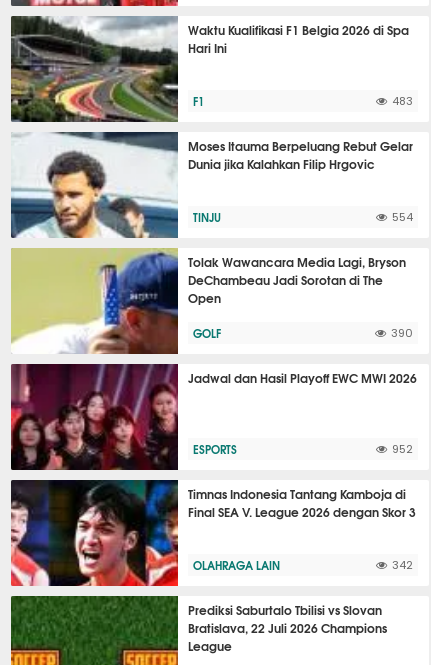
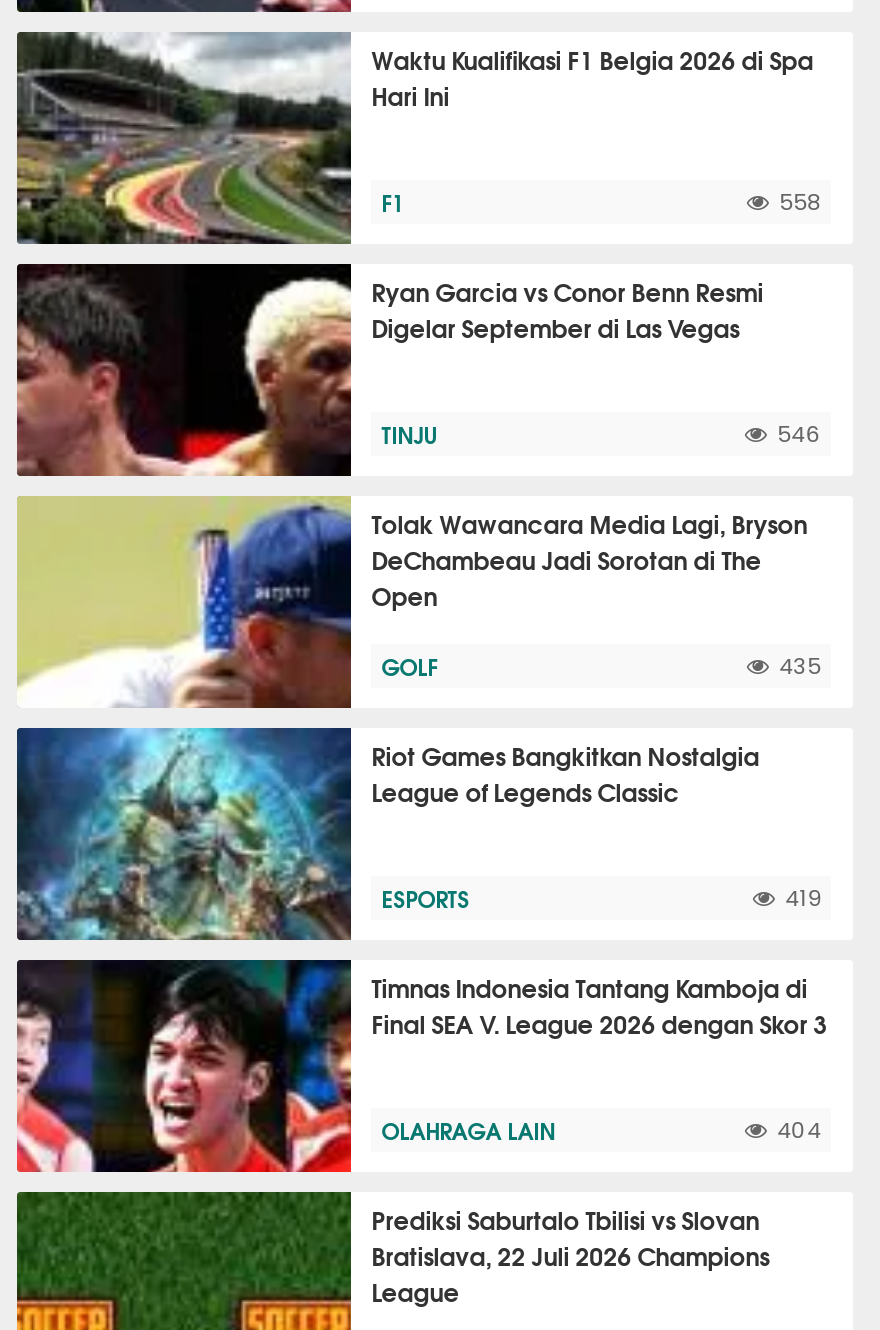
[392,96,413,107] 483 -> [779,192,821,214] 558
[10,131,413,239] [image] | Moses Itauma Berpeluang Rebut Gelar | Dunia jika Kalahkan Filip Hrgovic -> [15,262,763,478] [image] | Ryan Garcia vs Conor Benn Resmi | Digelar September di Las Vegas
[392,212,413,223] 554 -> [777,424,821,446] 546
[391,328,413,339] 390 -> [779,656,821,678] 435
[10,363,417,471] [image] | Jadwal dan Hasil Playoff EWC MWI 2026 -> [15,726,759,942] [image] | Riot Games Bangkitkan Nostalgia | League of Legends Classic
[392,444,413,455] 952 -> [785,888,821,910] 419
[392,560,413,571] 342 -> [777,1120,821,1142] 404

